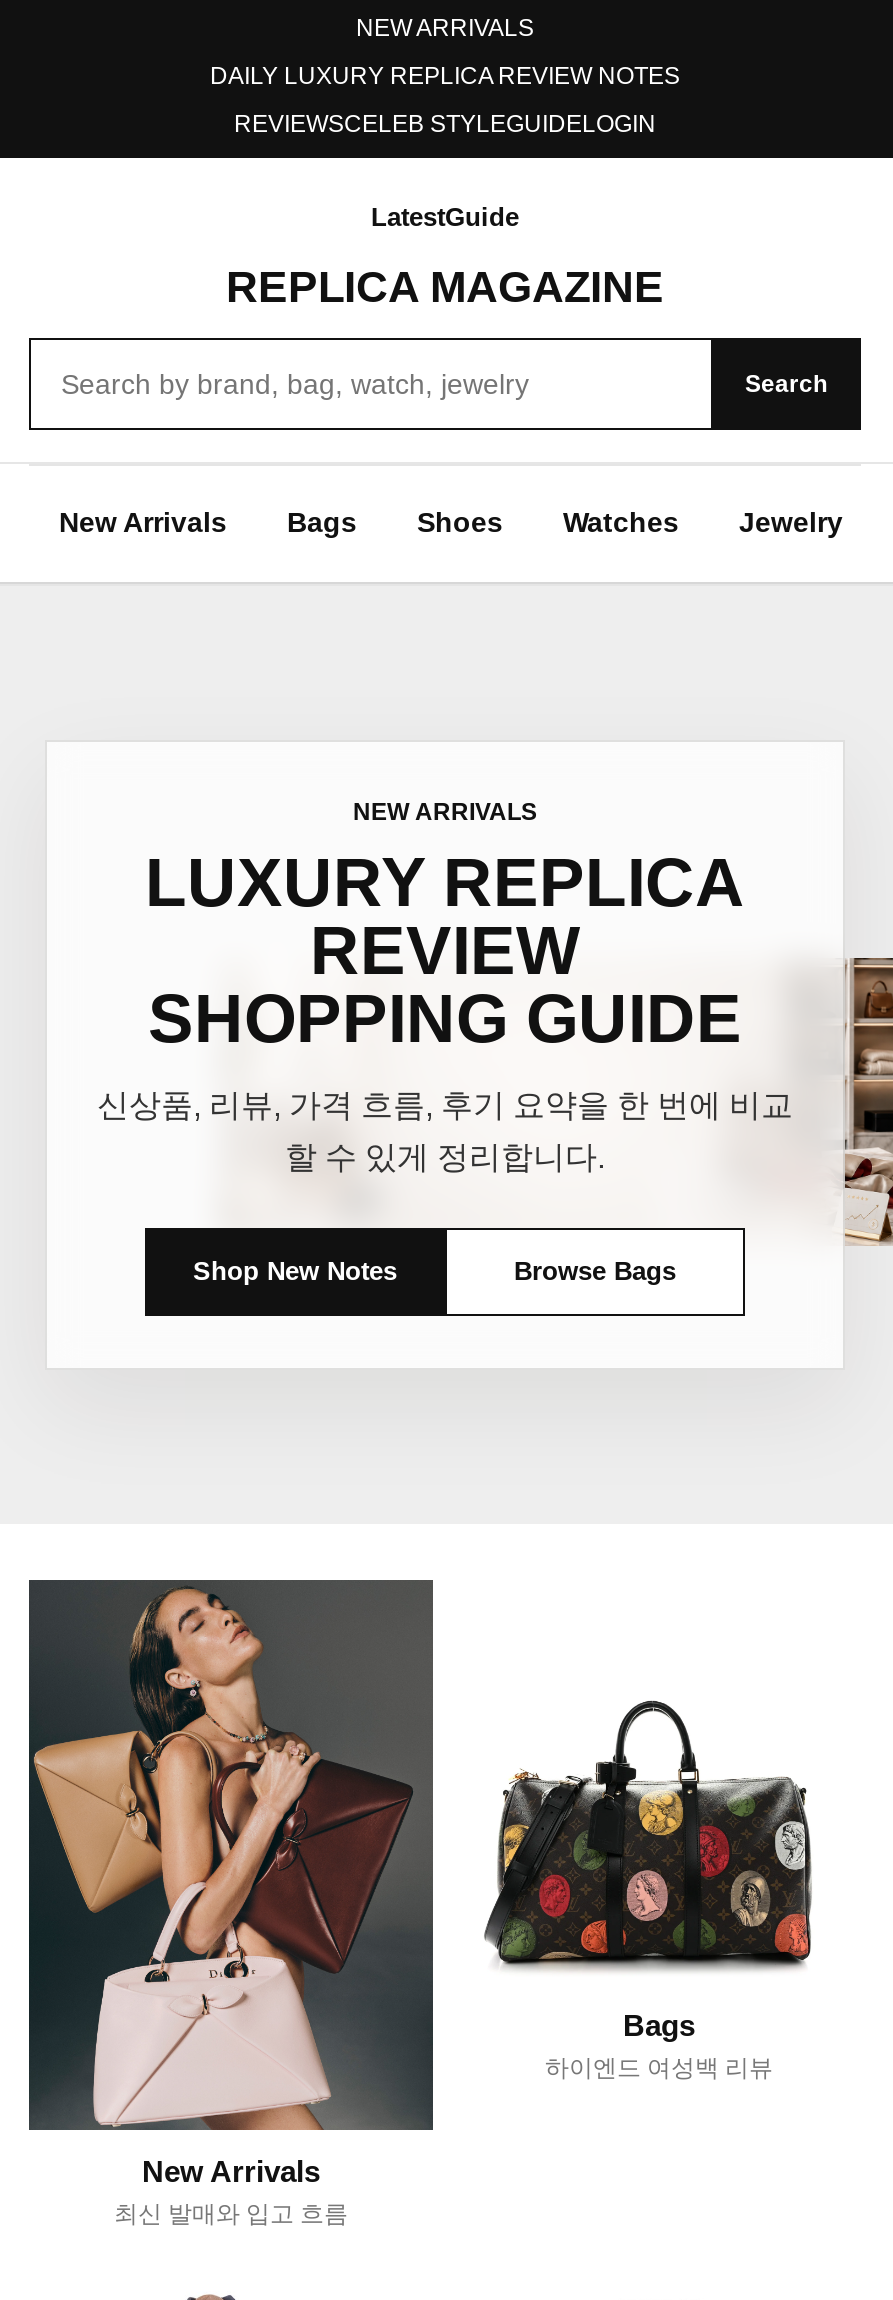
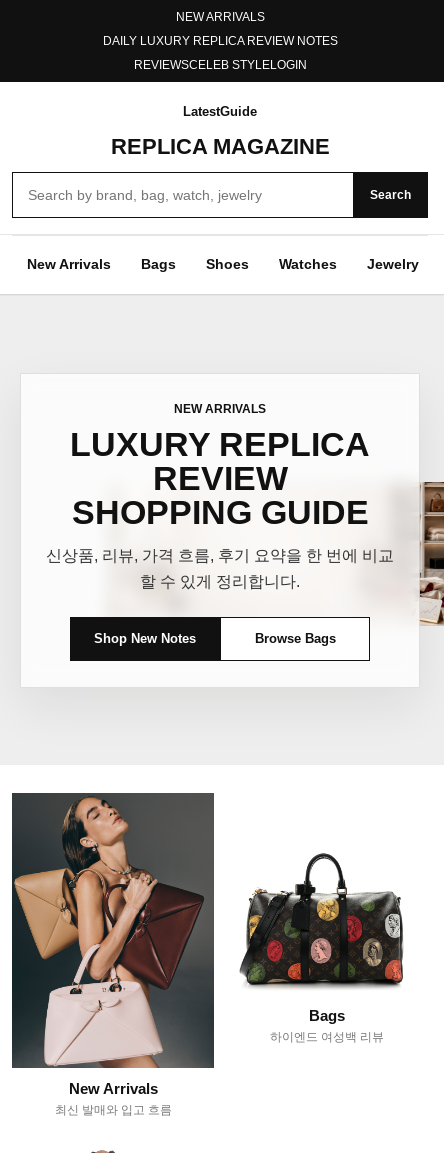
[234,110,656,138] REVIEWSCELEB STYLEGUIDELOGIN -> [133,58,306,72] REVIEWSCELEB STYLELOGIN

